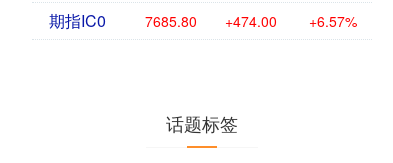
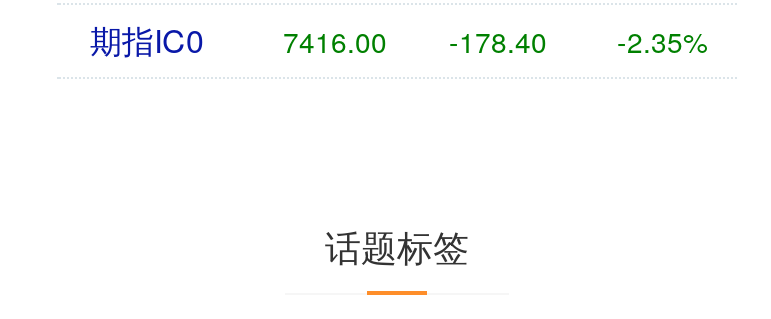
[145,11,197,31] 7685.80 -> [283,21,387,61] 7416.00
[225,11,277,31] +474.00 -> [449,21,547,61] -178.40
[309,11,357,31] +6.57% -> [617,21,707,61] -2.35%

